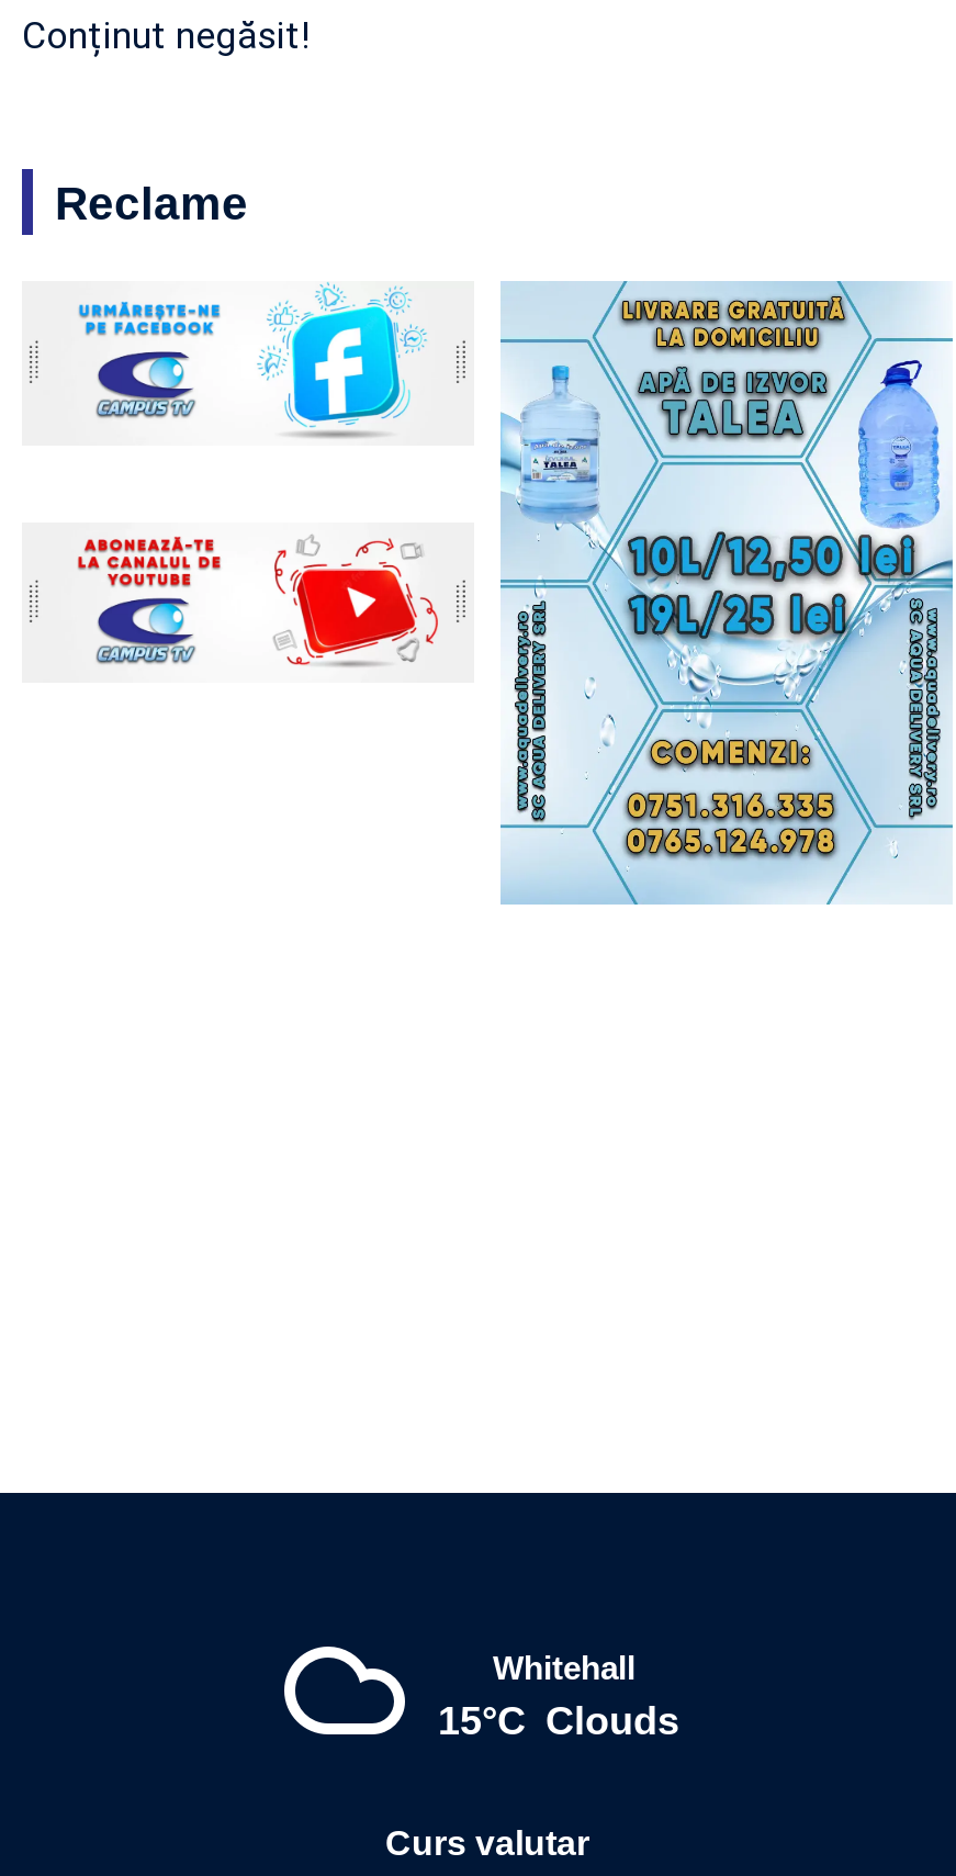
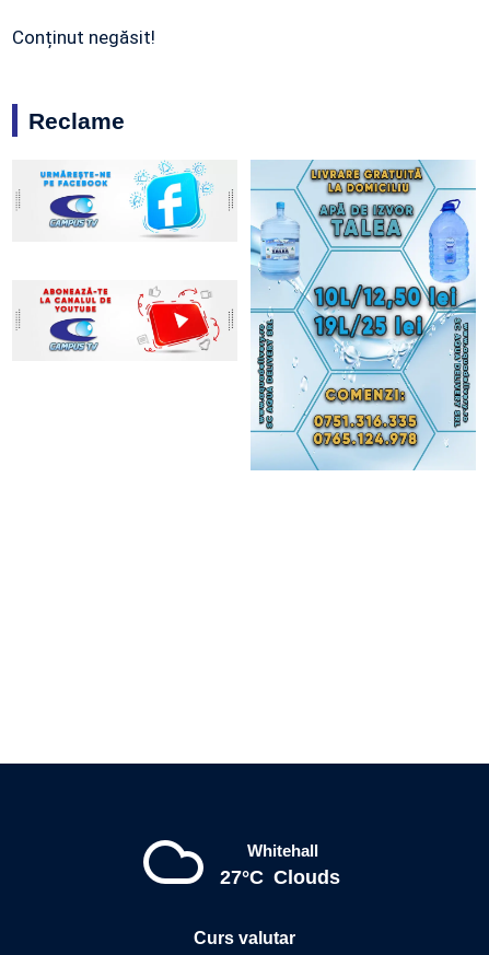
[438,1699,679,1743] 15°C Clouds -> [219,867,340,888] 27°C Clouds

